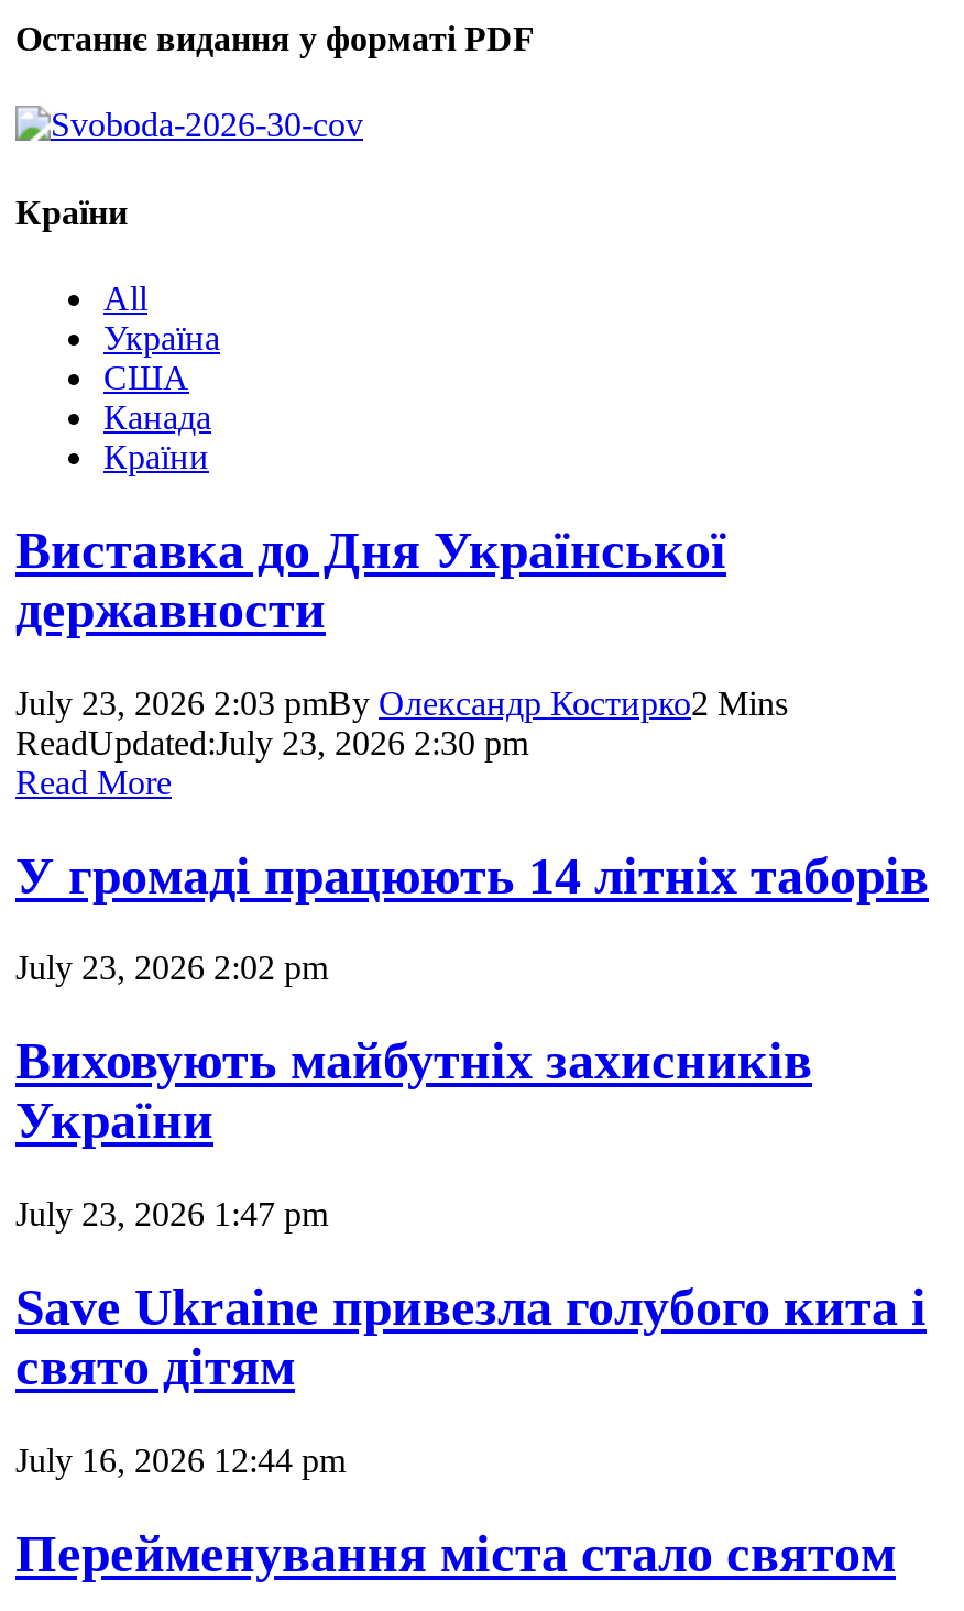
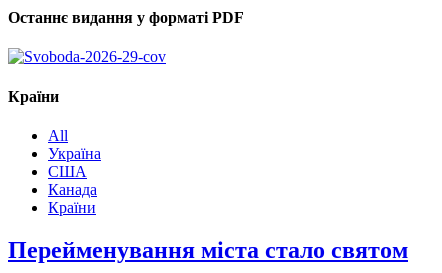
[15,521,929,1479] Виставка до Дня Української | державности | July 23, 2026 2:03 pmBy Олександр Костирко2 Mins | ReadUpdated:July 23, 2026 2:30 pm | Read More | У громаді працюють 14 літніх таборів | July 23, 2026 2:02 pm | Виховують майбутніх захисників | України | July 23, 2026 1:47 pm | Save Ukraine привезла голубого кита і | свято дітям | July 16, 2026 12:44 pm -> none

